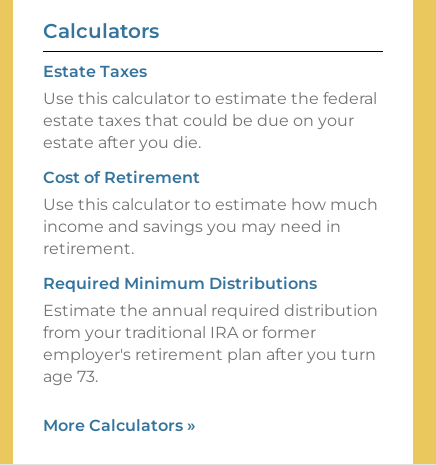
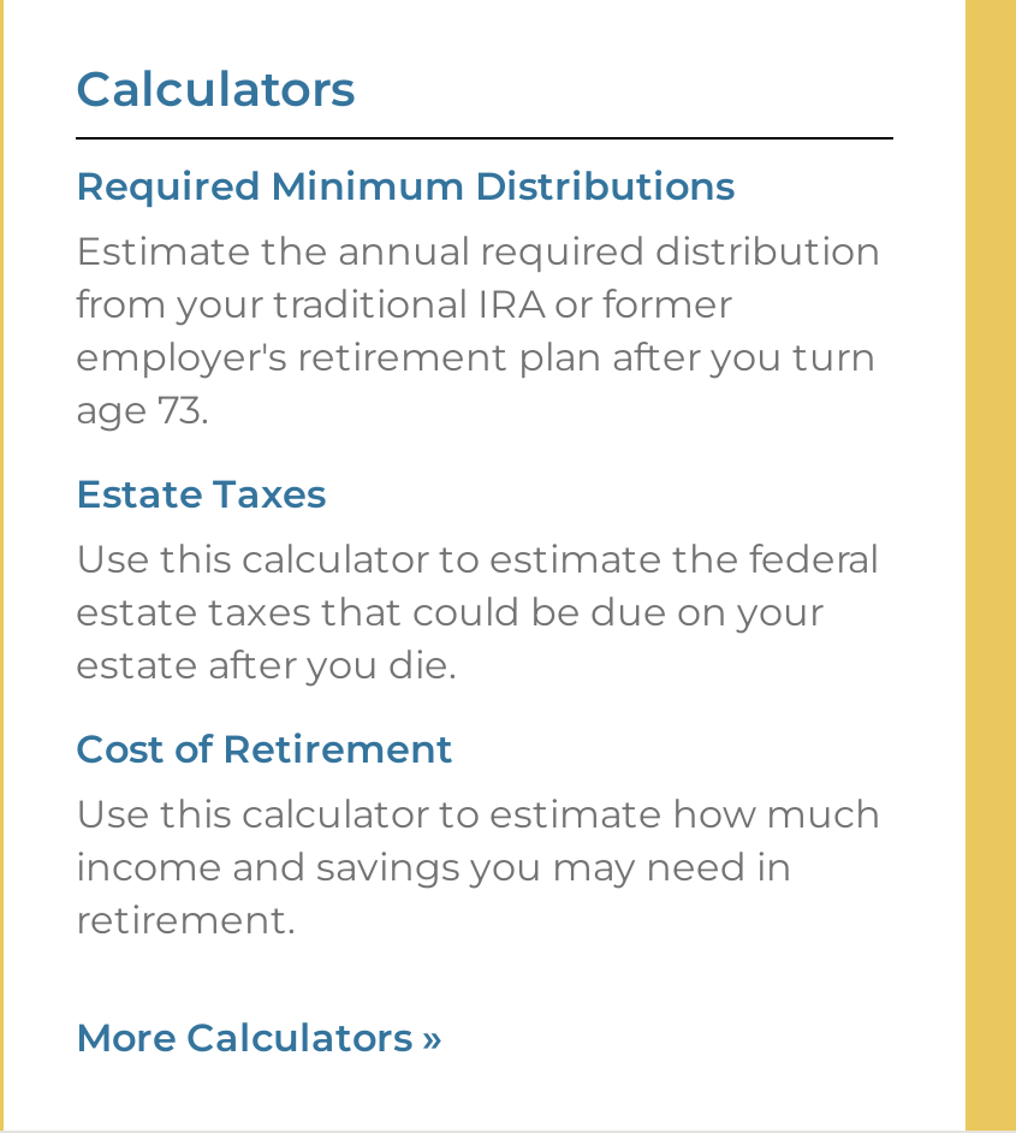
moved [43,62,378,258] -> [76,471,881,943]: Estate Taxes | Use this calculator to estimate the federal | estate taxes that could be due on your | estate after you die. | Cost of Retirement | Use this calculator to estimate how much | income and savings you may need in | retirement.
moved [43,274,378,386] -> [76,164,881,433]: Required Minimum Distributions | Estimate the annual required distribution | from your traditional IRA or former | employer's retirement plan after you turn | age 73.

